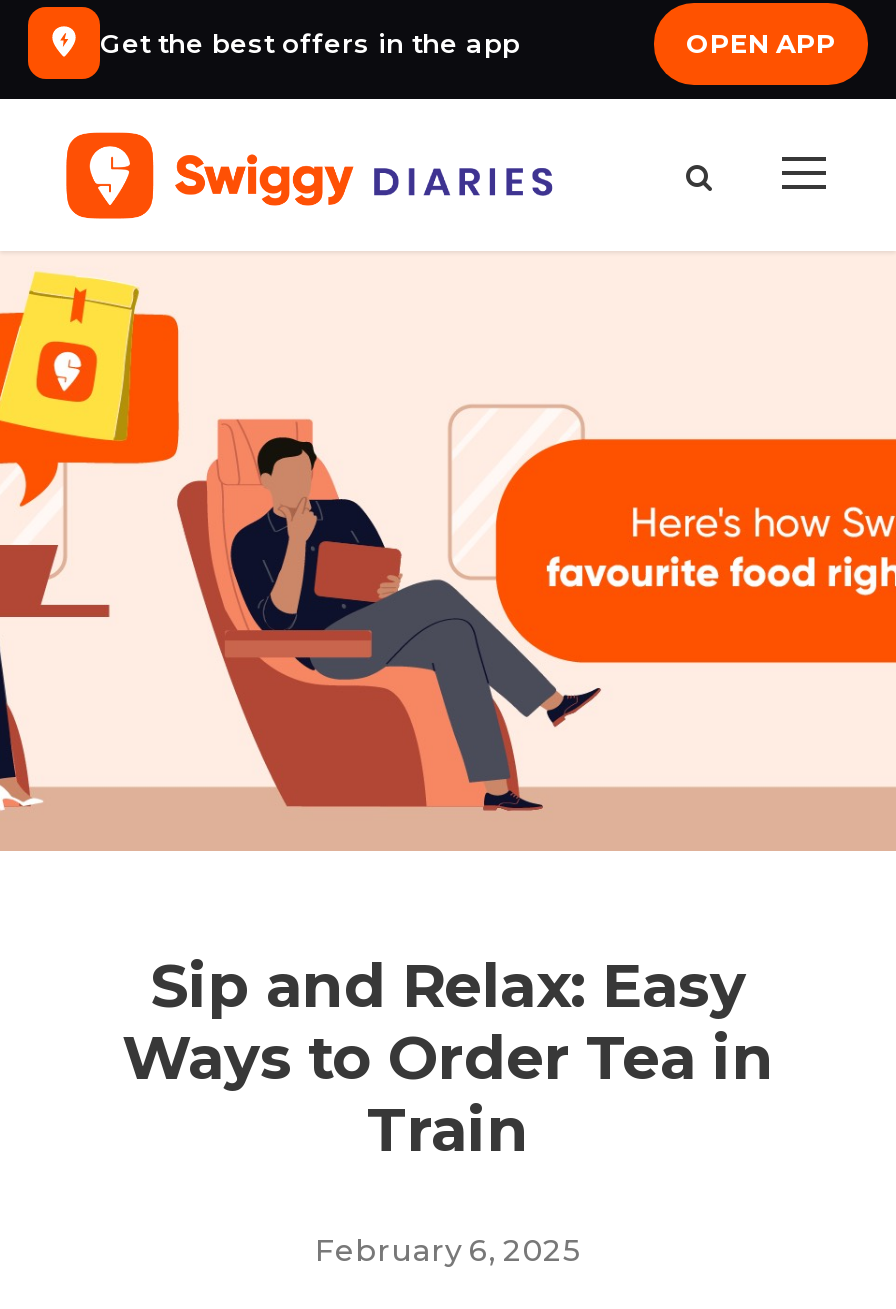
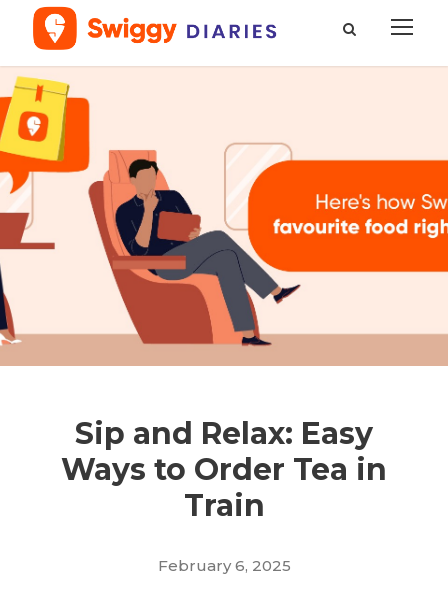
[100,26,836,58] Get the best offers in the app | OPEN APP -> none

